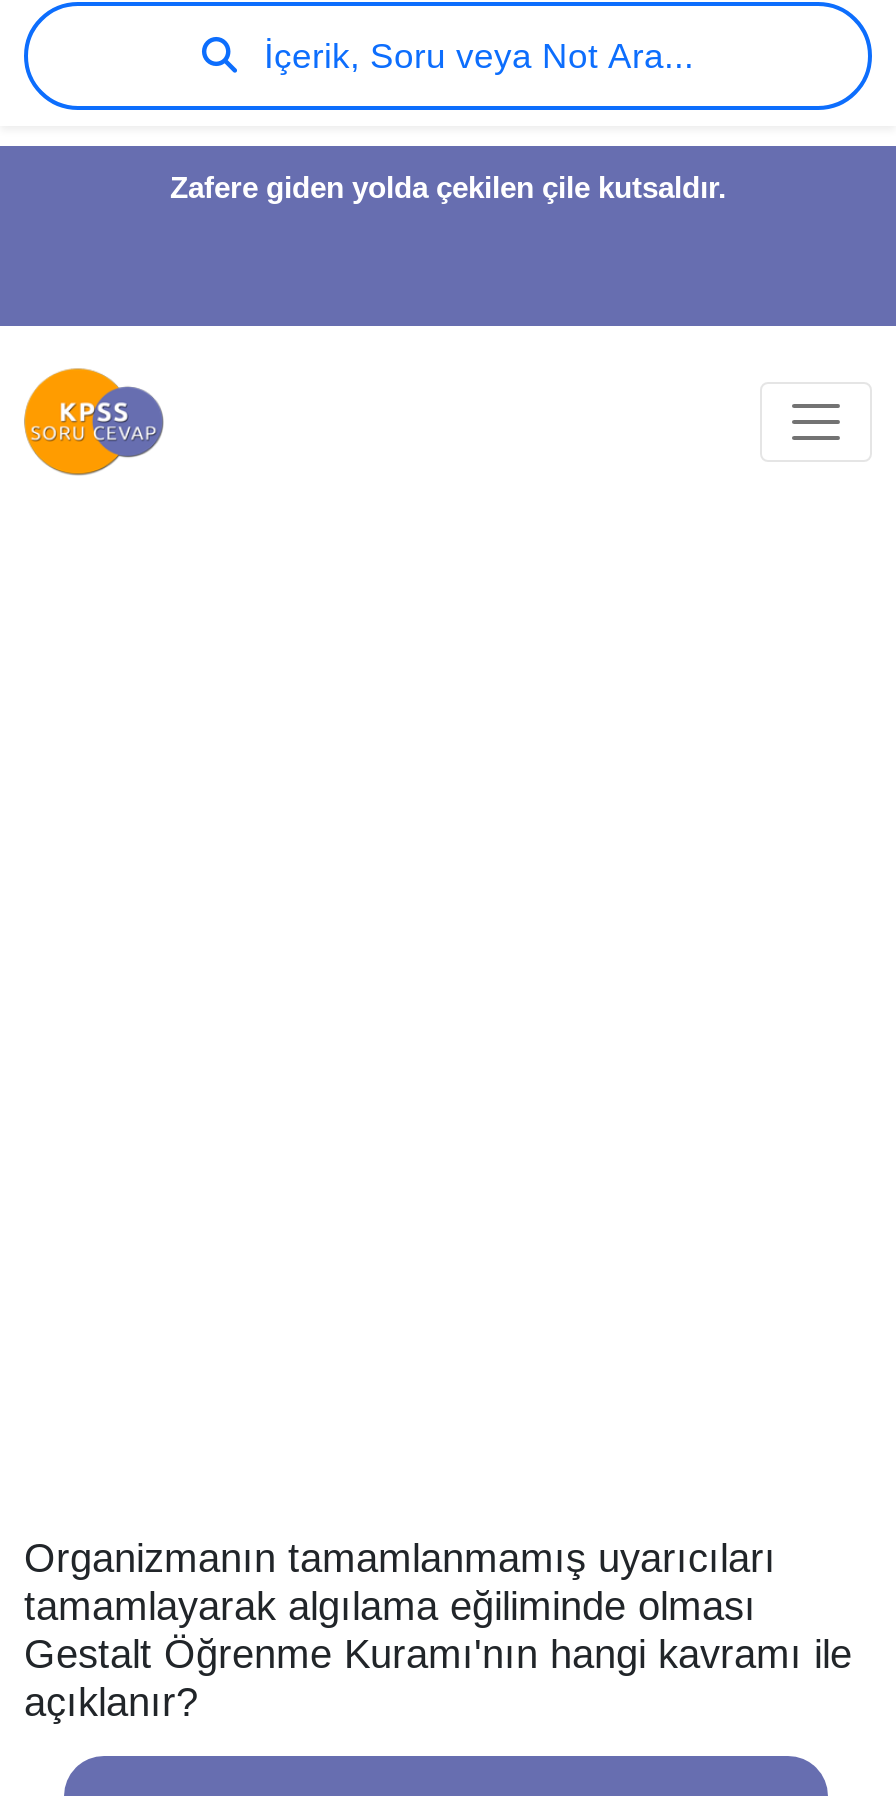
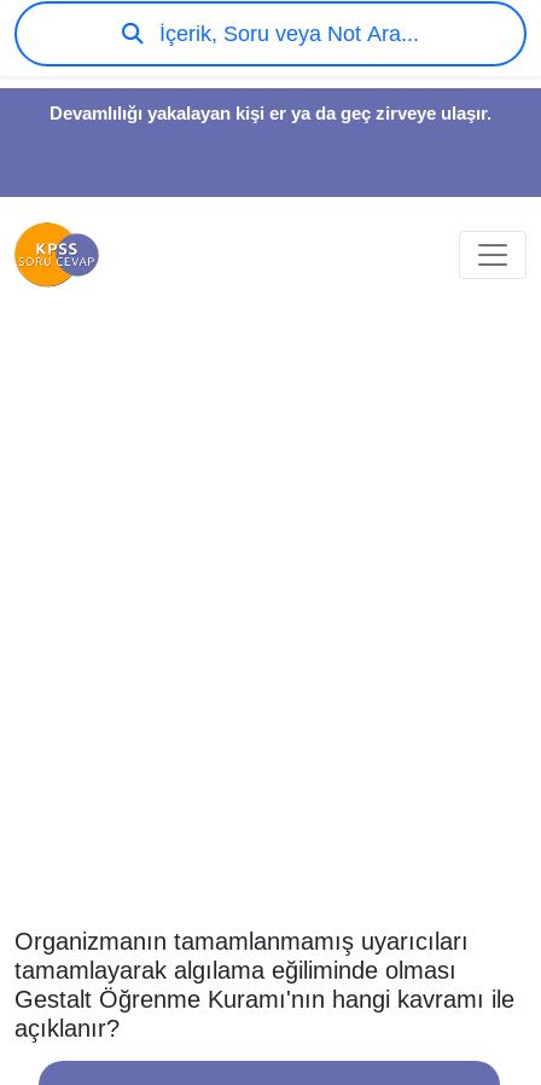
[170,170,726,204] Zafere giden yolda çekilen çile kutsaldır. -> [50,103,491,123] Devamlılığı yakalayan kişi er ya da geç zirveye ulaşır.

